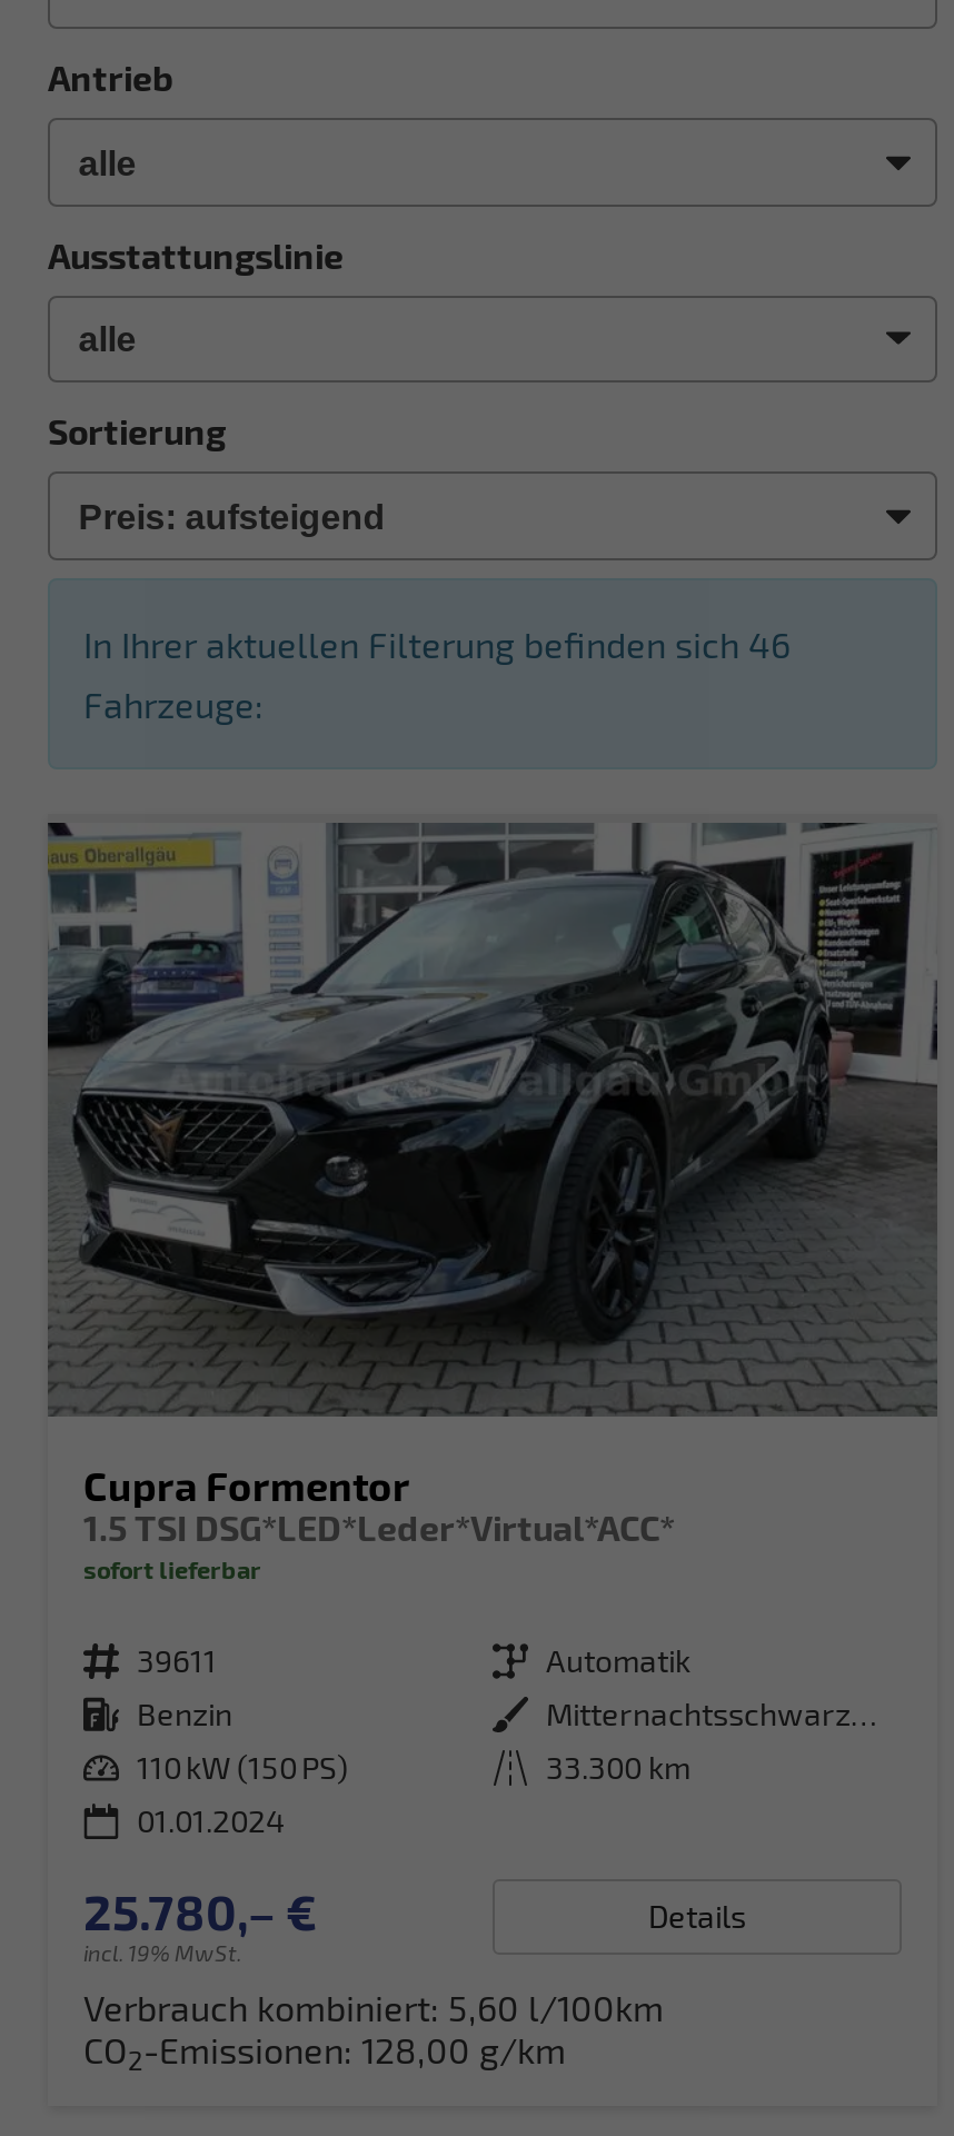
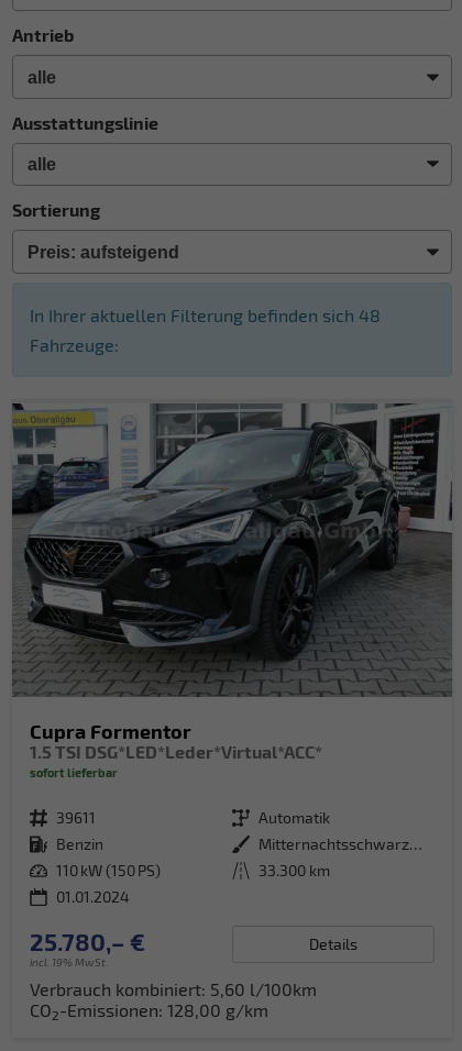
[83,623,791,665] In Ihrer aktuellen Filterung befinden sich 46 -> [30,305,381,325] In Ihrer aktuellen Filterung befinden sich 48

